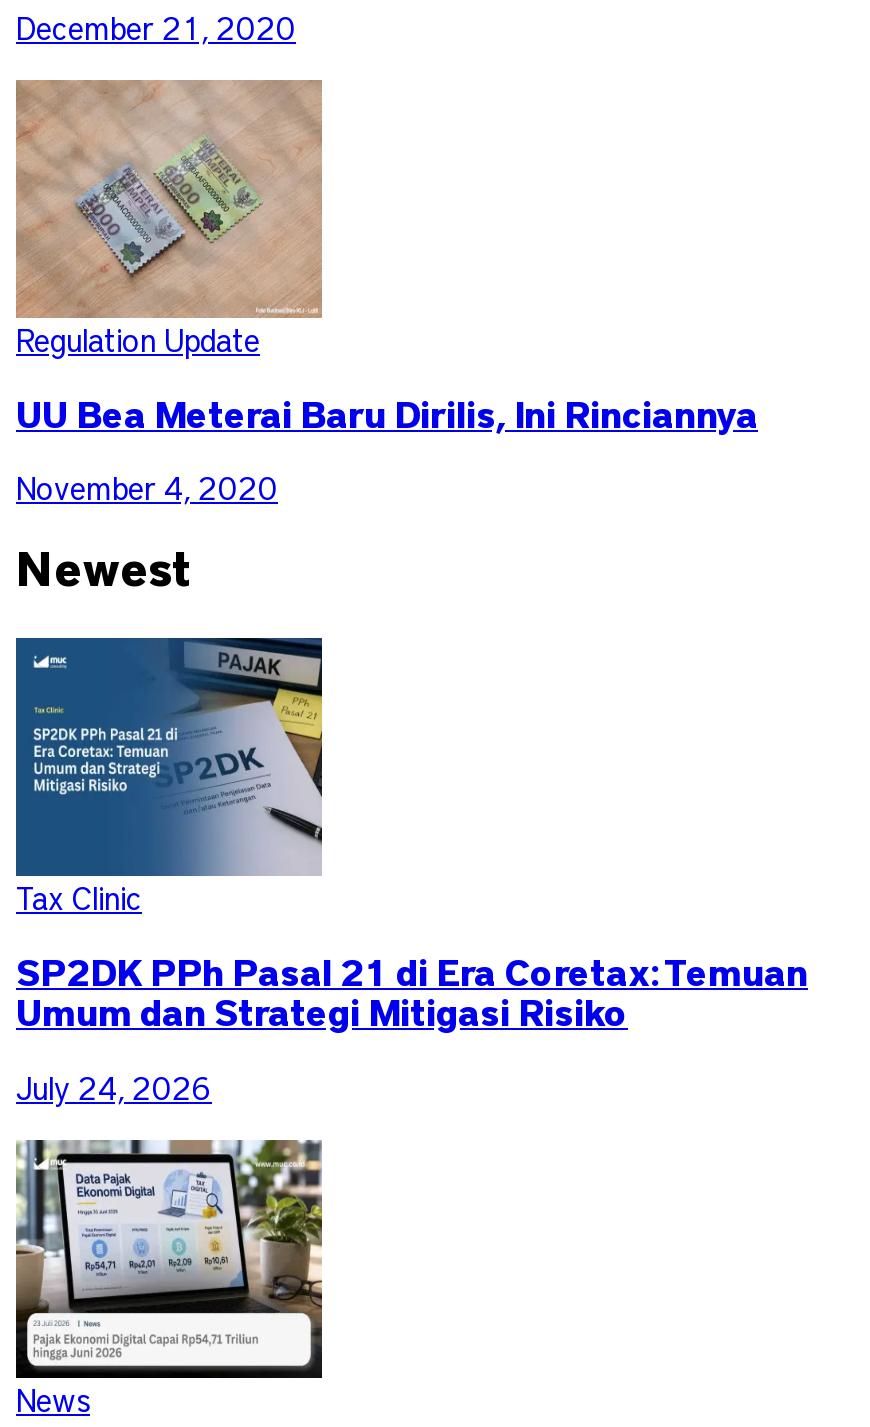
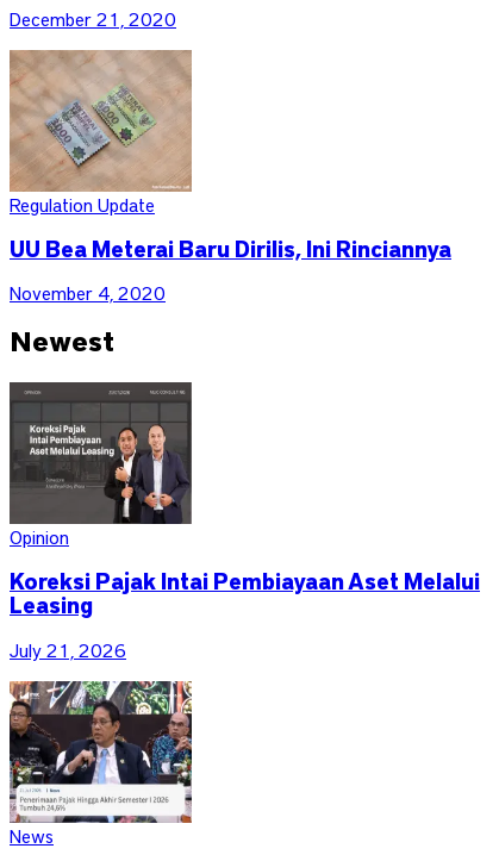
[16,638,324,916] [image] | Tax Clinic -> [10,382,193,548] [image] | Opinion
[16,956,808,1034] SP2DK PPh Pasal 21 di Era Coretax: Temuan | Umum dan Strategi Mitigasi Risiko -> [10,571,480,618] Koreksi Pajak Intai Pembiayaan Aset Melalui | Leasing
[16,1073,212,1105] July 24, 2026 -> [10,641,126,660] July 21, 2026
[14,1138,324,1380] [image] -> [8,680,193,824] [image]

